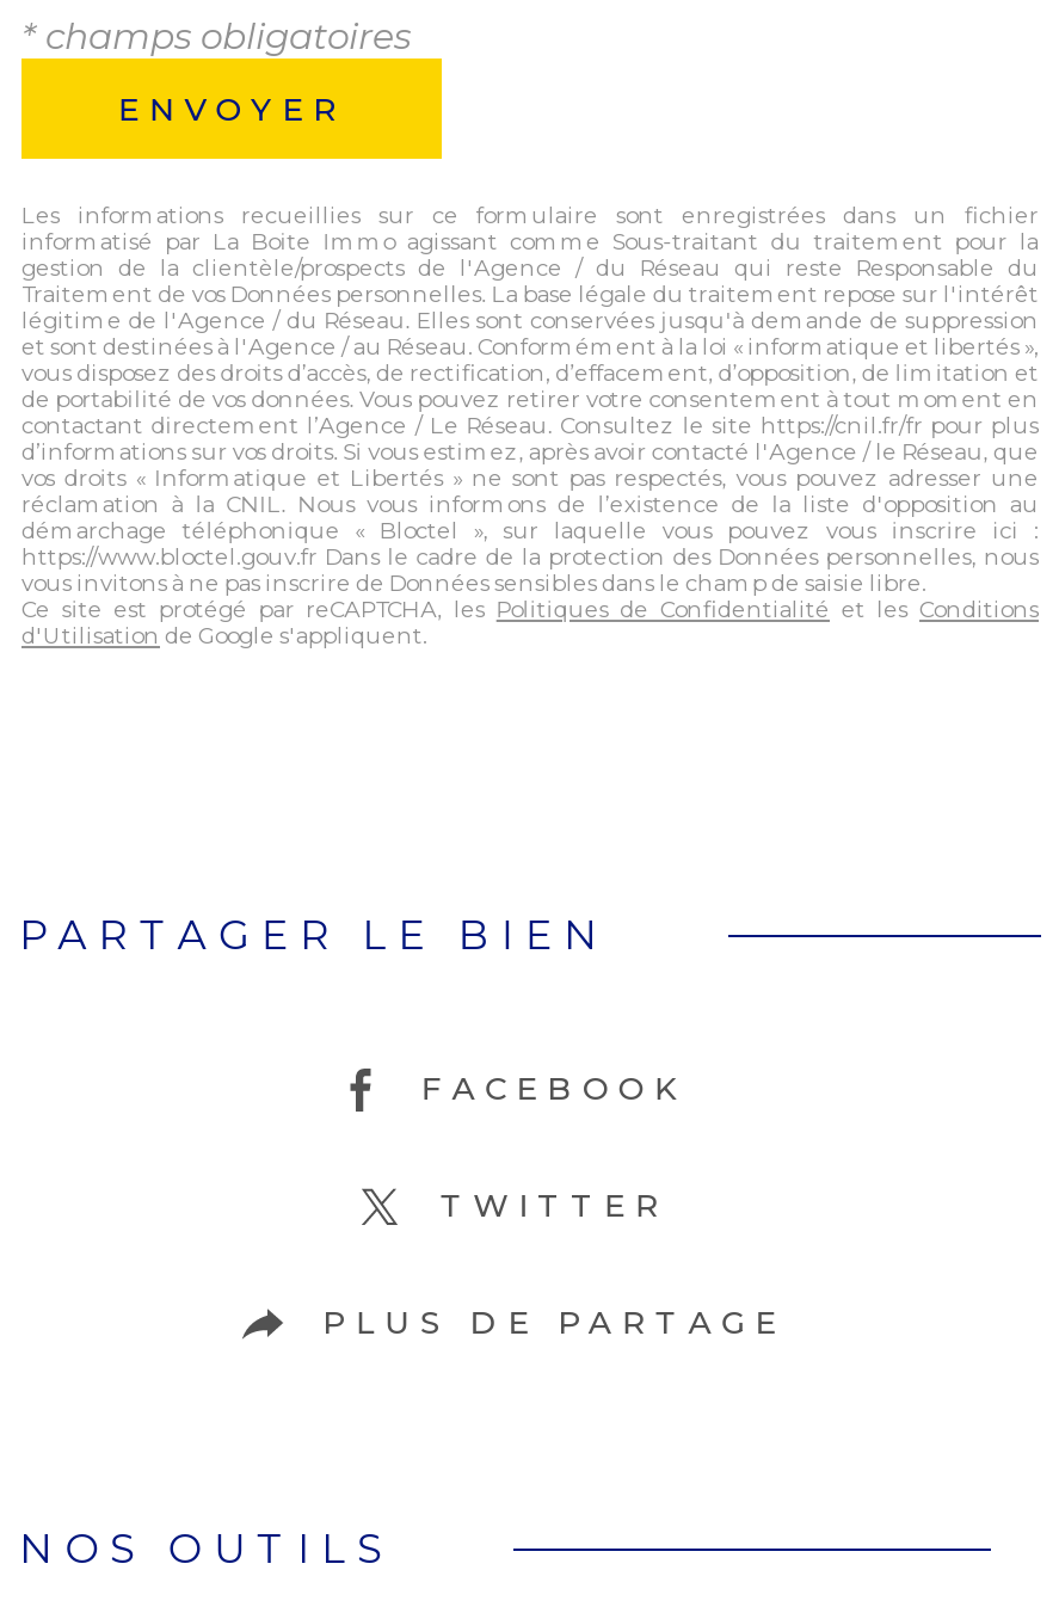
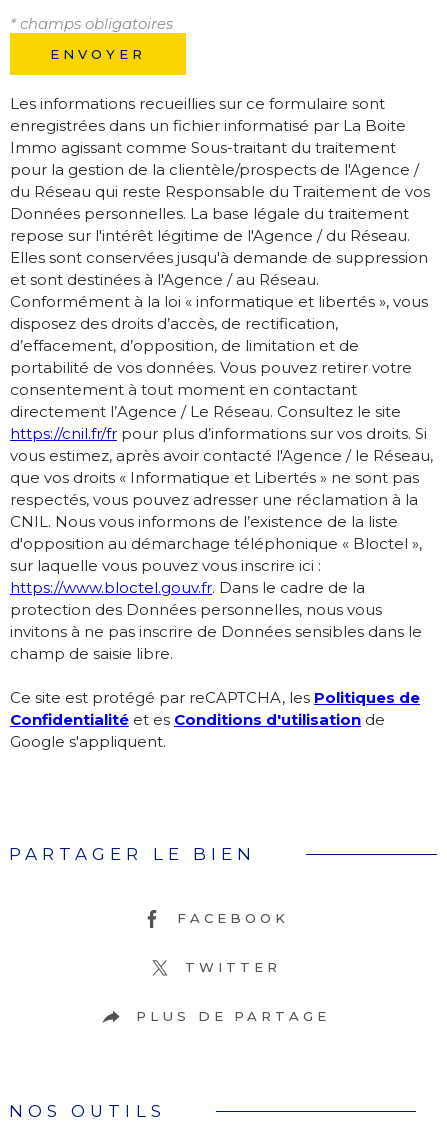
[21,202,1039,649] Les informations recueillies sur ce formulaire sont enregistrées dans un fichier | informatisé par La Boite Immo agissant comme Sous-traitant du traitement pour la | gestion de la clientèle/prospects de l'Agence / du Réseau qui reste Responsable du | Traitement de vos Données personnelles. La base légale du traitement repose sur l'intérêt | légitime de l'Agence / du Réseau. Elles sont conservées jusqu'à demande de suppression | et sont destinées à l'Agence / au Réseau. Conformément à la loi « informatique et libertés », | vous disposez des droits d’accès, de rectification, d’effacement, d’opposition, de limitation et | de portabilité de vos données. Vous pouvez retirer votre consentement à tout moment en | contactant directement l’Agence / Le Réseau. Consultez le site https://cnil.fr/fr pour plus | d’informations sur vos droits. Si vous estimez, après avoir contacté l'Agence / le Réseau, que | vos droits « Informatique et Libertés » ne sont pas respectés, vous pouvez adresser une | réclamation à la CNIL. Nous vous informons de l’existence de la liste d'opposition au | démarchage téléphonique « Bloctel », sur laquelle vous pouvez vous inscrire ici : | https://www.bloctel.gouv.fr Dans le cadre de la protection des Données personnelles, nous | vous invitons à ne pas inscrire de Données sensibles dans le champ de saisie libre. | Ce site est protégé par reCAPTCHA, les Politiques de Confidentialité et les Conditions | d'Utilisation de Google s'appliquent. -> [10,94,433,751] Les informations recueillies sur ce formulaire sont | enregistrées dans un fichier informatisé par La Boite | Immo agissant comme Sous-traitant du traitement | pour la gestion de la clientèle/prospects de l'Agence / | du Réseau qui reste Responsable du Traitement de vos | Données personnelles. La base légale du traitement | repose sur l'intérêt légitime de l'Agence / du Réseau. | Elles sont conservées jusqu'à demande de suppression | et sont destinées à l'Agence / au Réseau. | Conformément à la loi « informatique et libertés », vous | disposez des droits d’accès, de rectification, | d’effacement, d’opposition, de limitation et de | portabilité de vos données. Vous pouvez retirer votre | consentement à tout moment en contactant | directement l’Agence / Le Réseau. Consultez le site | https://cnil.fr/fr pour plus d’informations sur vos droits. Si | vous estimez, après avoir contacté l'Agence / le Réseau, | que vos droits « Informatique et Libertés » ne sont pas | respectés, vous pouvez adresser une réclamation à la | CNIL. Nous vous informons de l’existence de la liste | d'opposition au démarchage téléphonique « Bloctel », | sur laquelle vous pouvez vous inscrire ici : | https://www.bloctel.gouv.fr. Dans le cadre de la | protection des Données personnelles, nous vous | invitons à ne pas inscrire de Données sensibles dans le | champ de saisie libre. | Ce site est protégé par reCAPTCHA, les Politiques de | Confidentialité et es Conditions d'utilisation de | Google s'appliquent.

